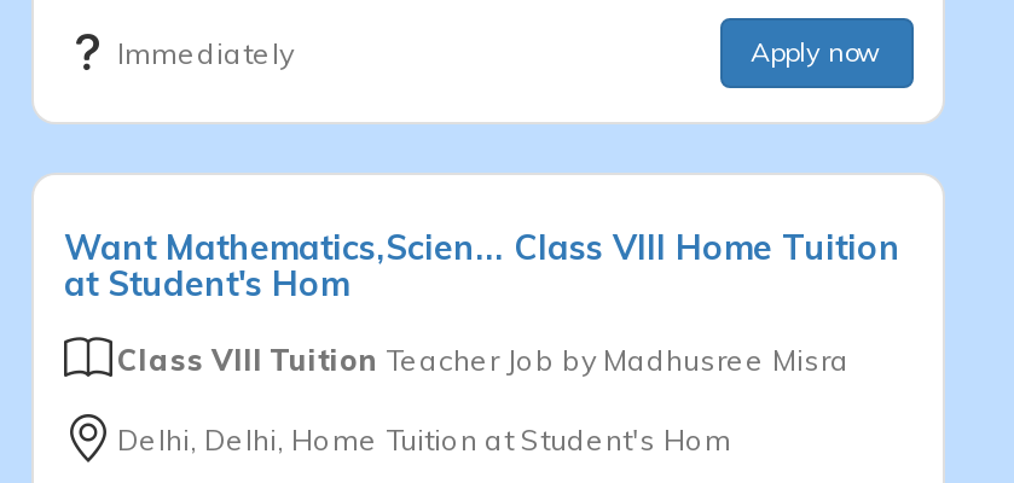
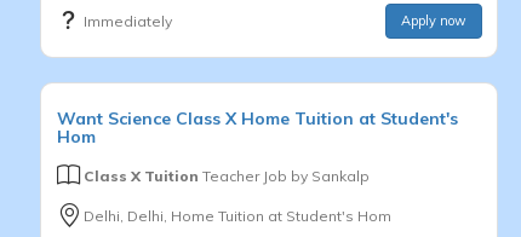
[64,226,900,305] Want Mathematics,Scien... Class VIII Home Tuition | at Student's Hom -> [56,108,457,148] Want Science Class X Home Tuition at Student's | Hom
[117,343,850,379] Class VIII Tuition Teacher Job by Madhusree Misra -> [83,167,369,185] Class X Tuition Teacher Job by Sankalp

